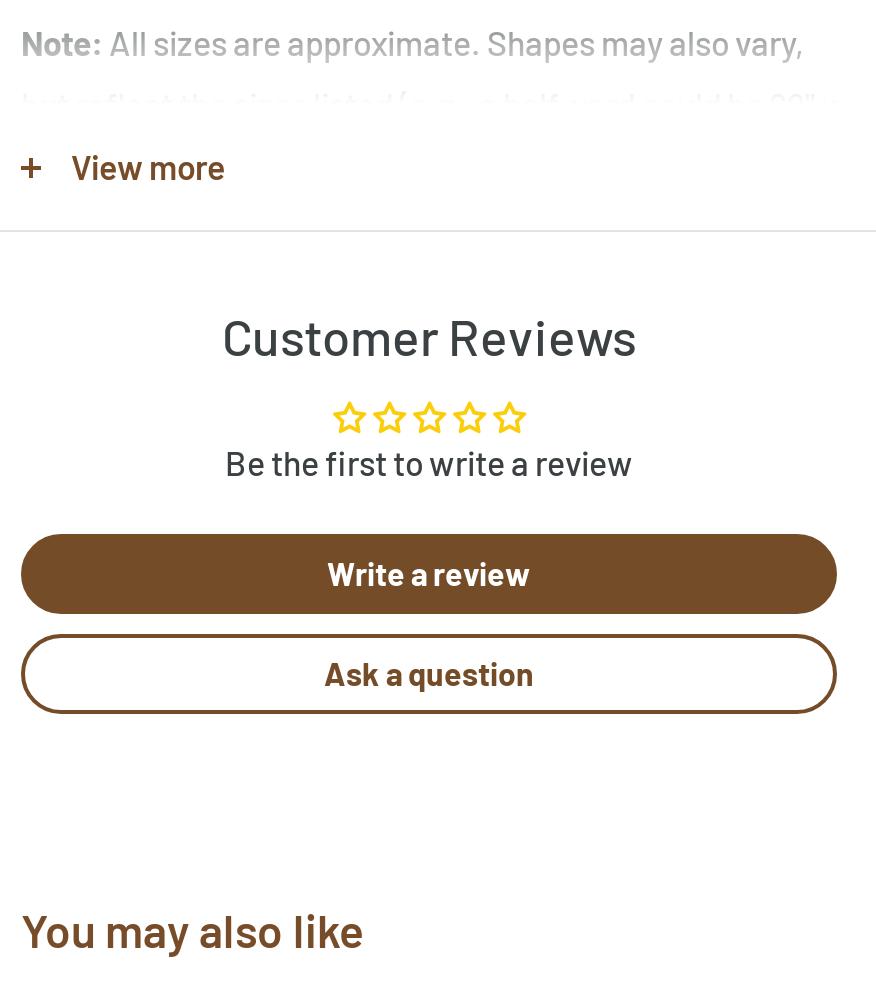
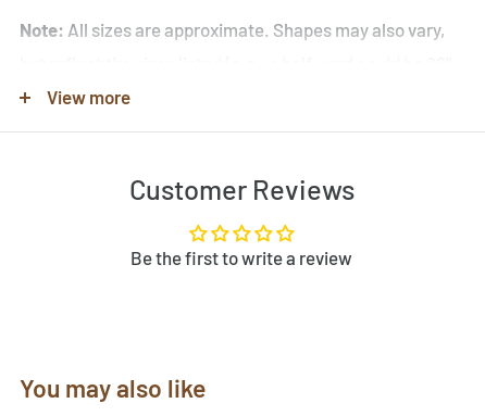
[324,554,534,692] Write a review | Ask a question -> none

